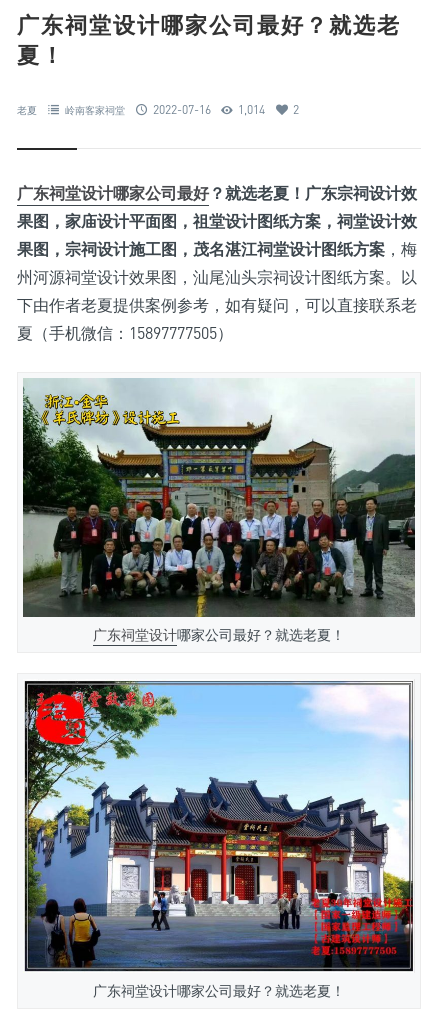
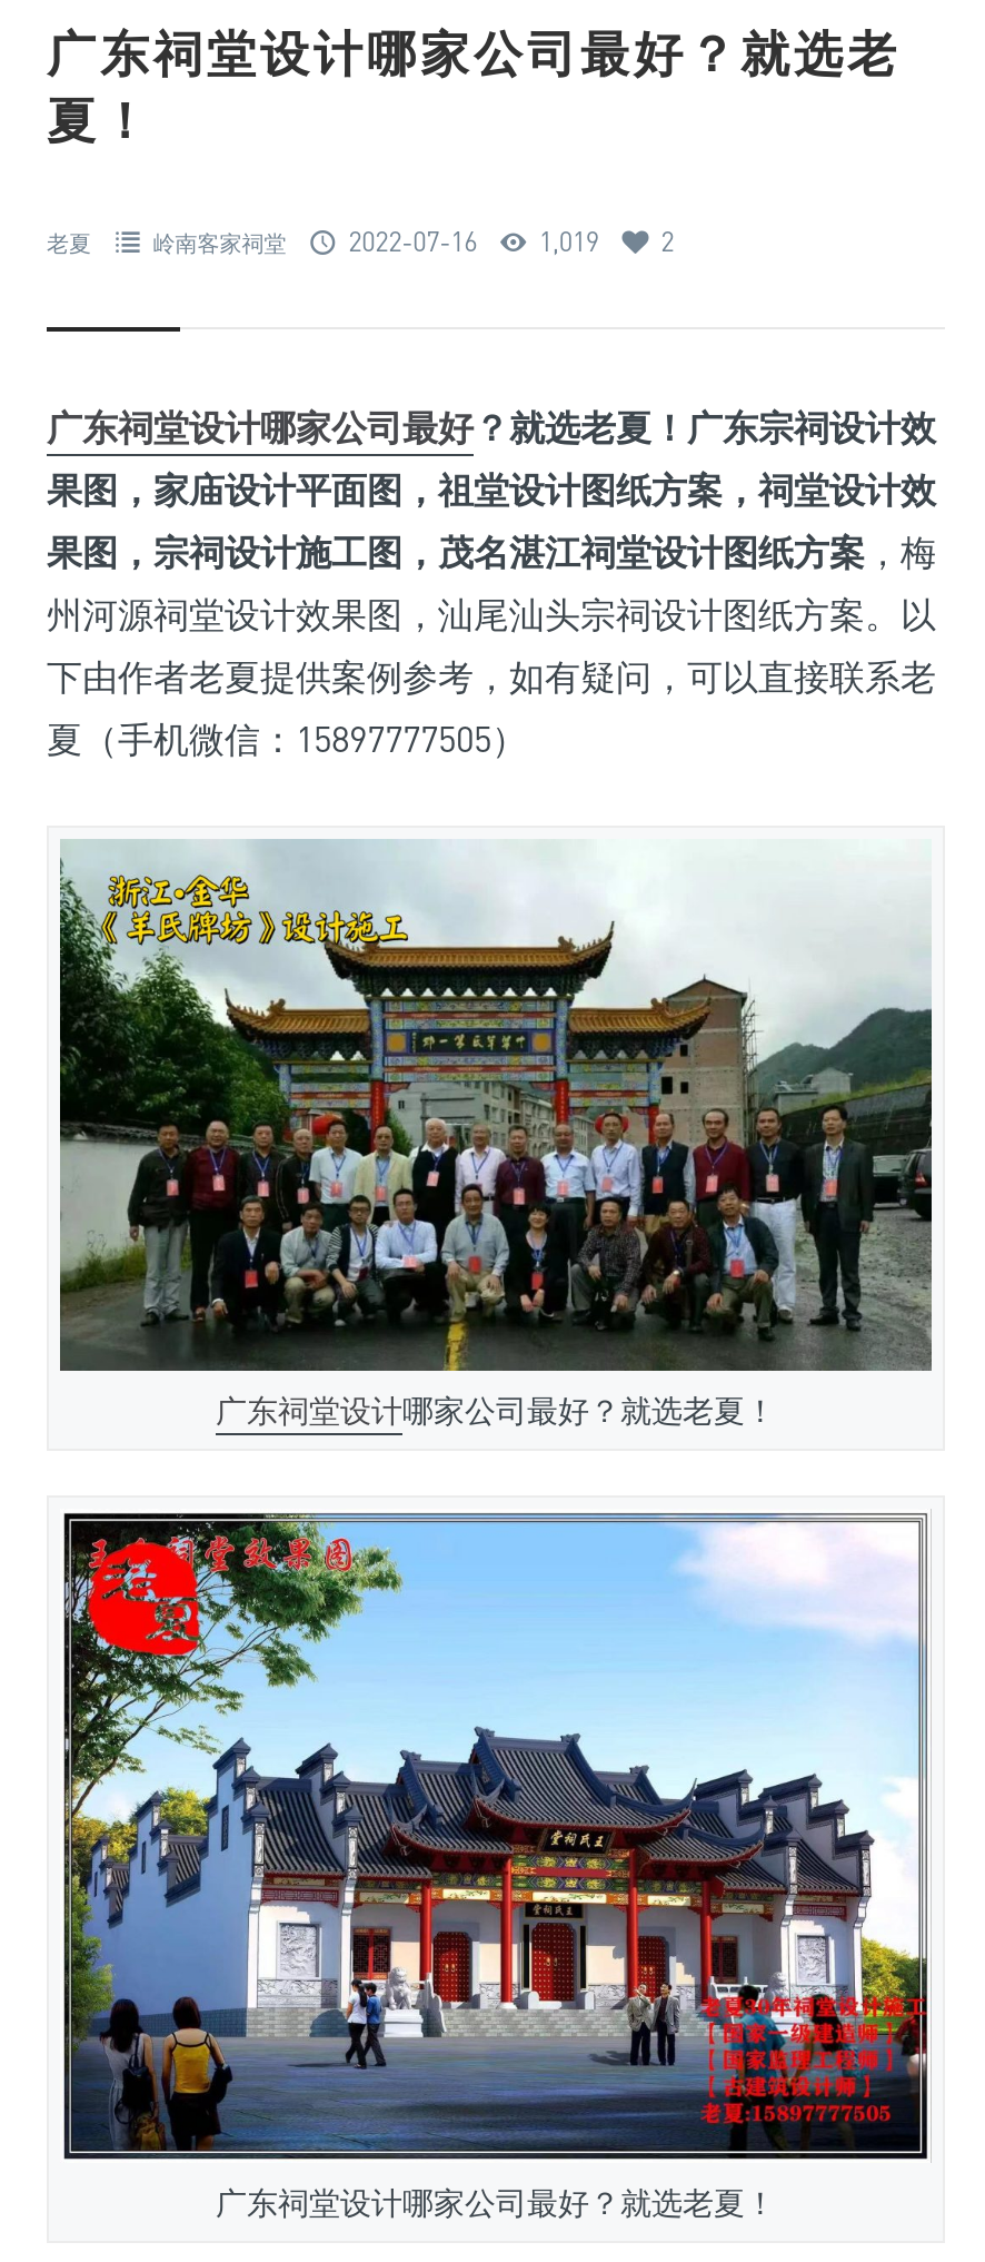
[150,102,299,117] 2022-07-16 1,014 2 -> [342,225,674,258] 2022-07-16 1,019 2

